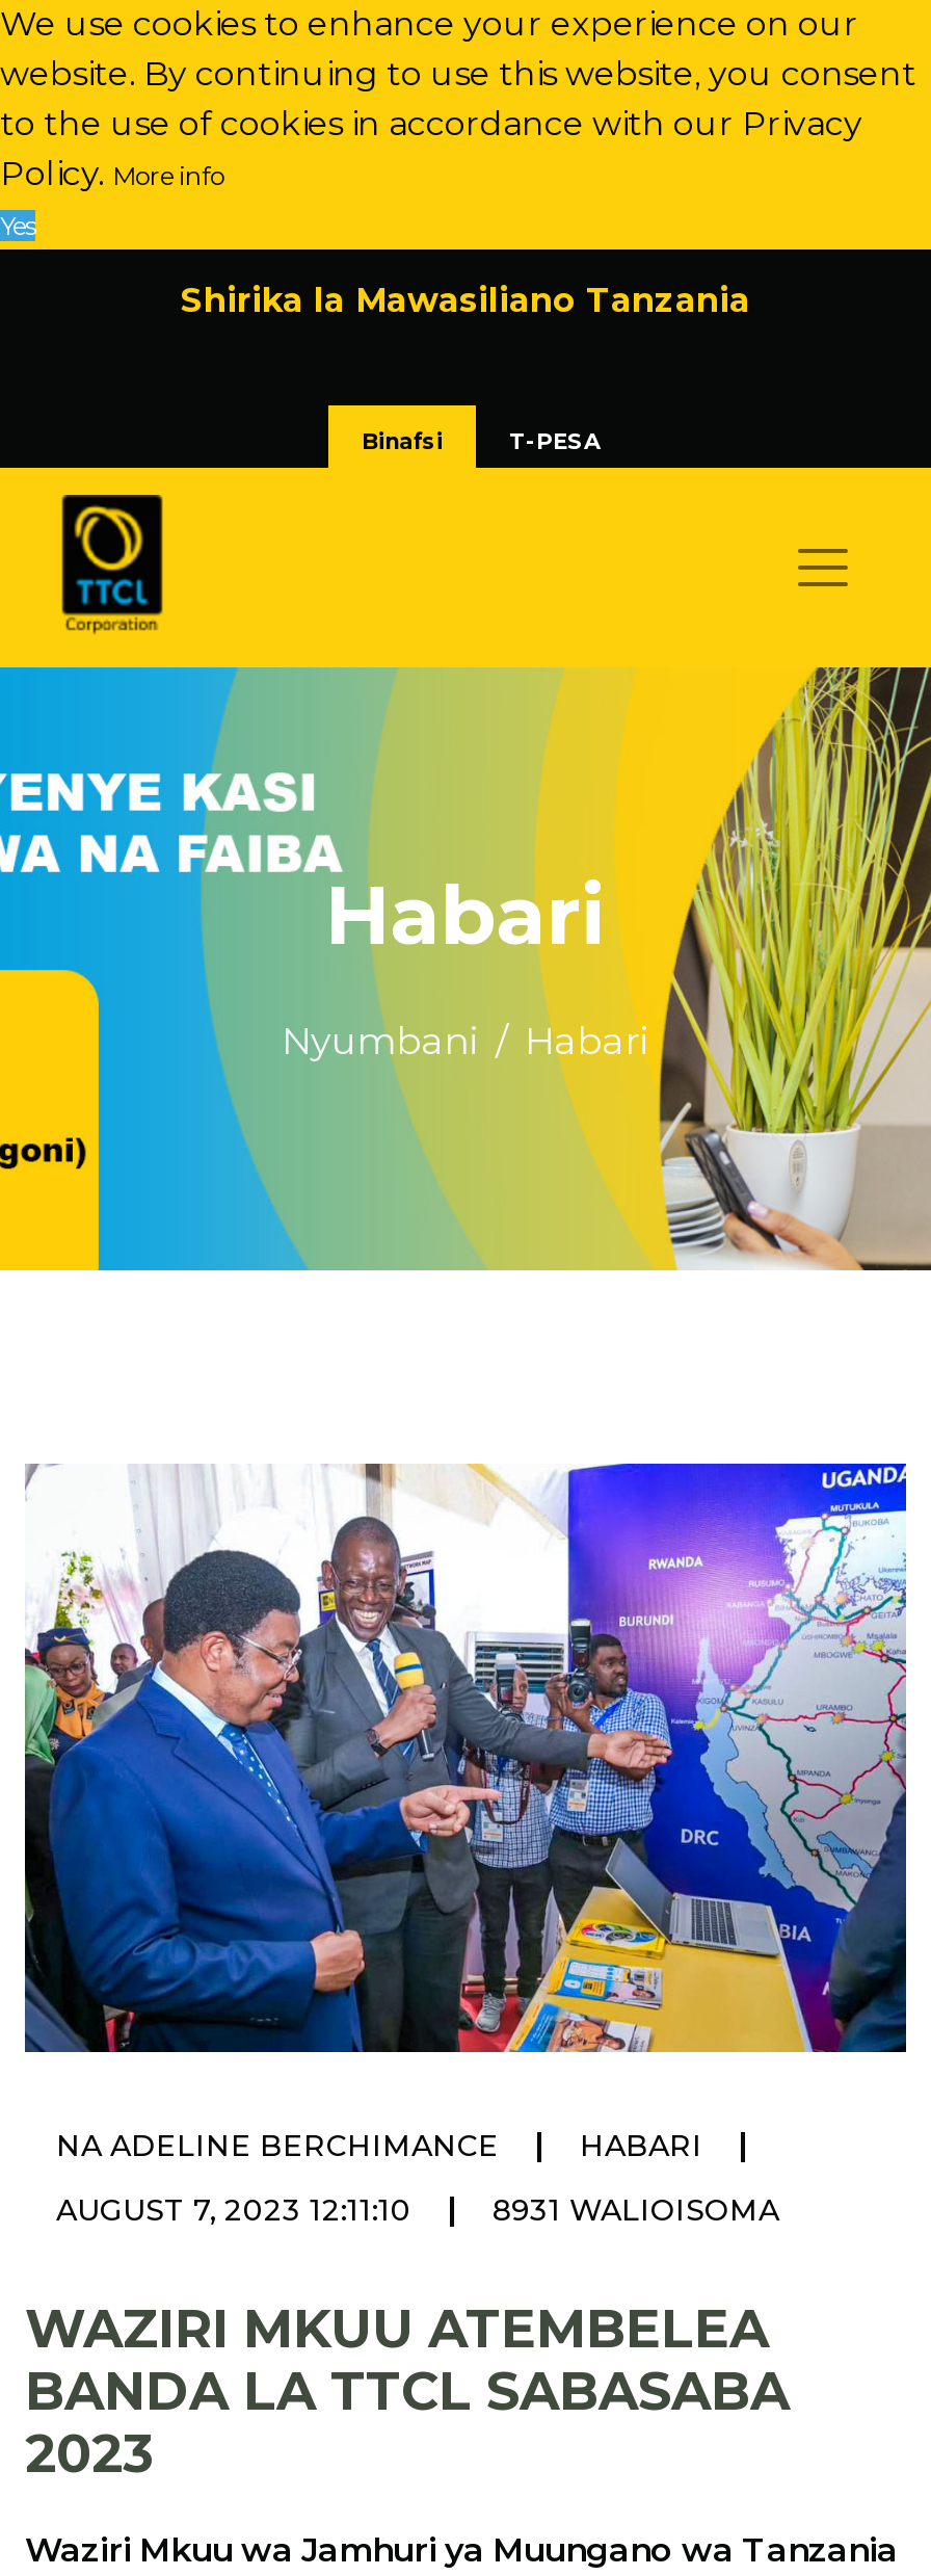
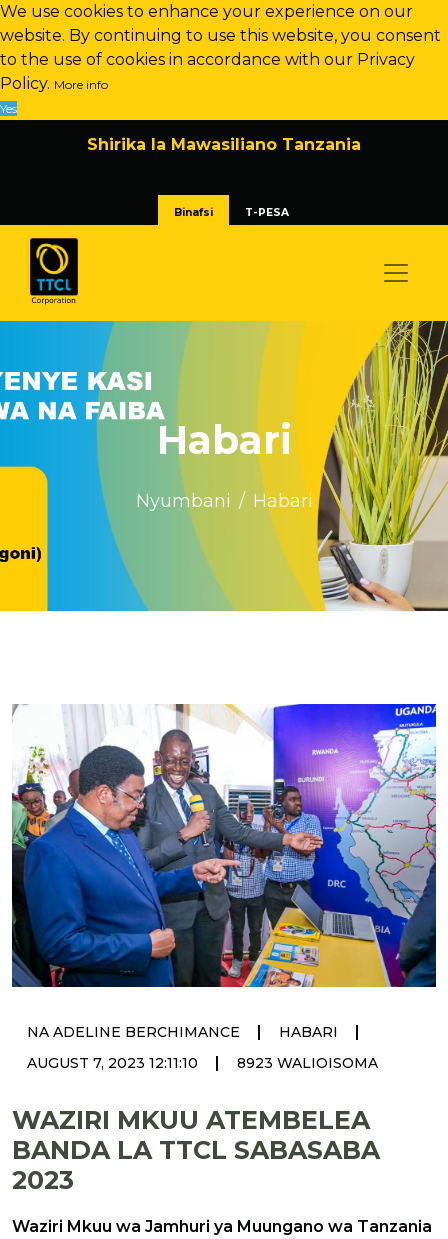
[493,2191,779,2228] 8931 WALIOISOMA -> [237,1054,378,1072] 8923 WALIOISOMA

